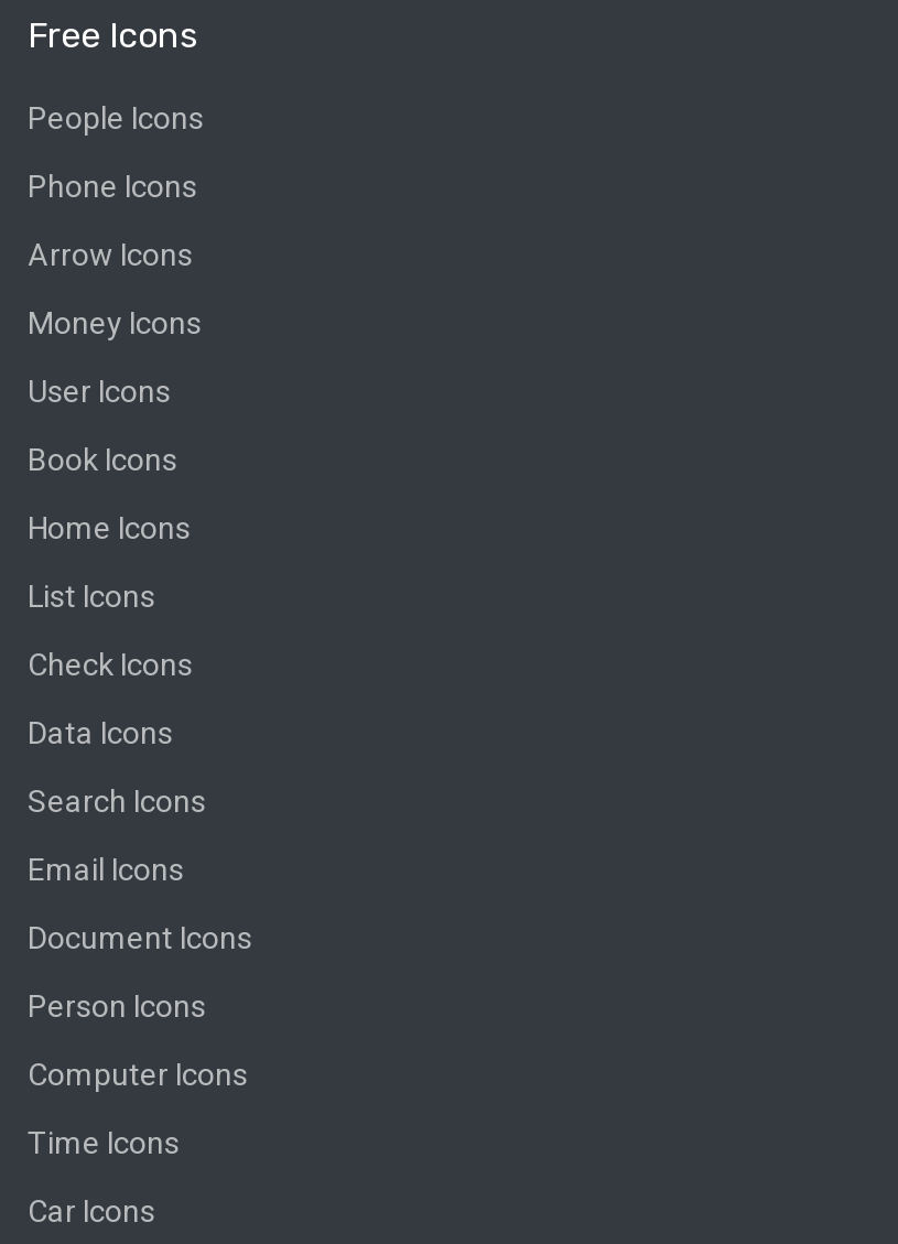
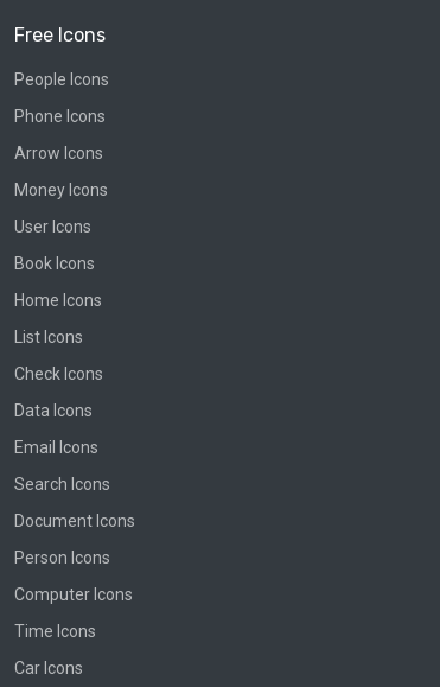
moved [28,784,206,819] -> [14,475,110,494]: Search Icons
moved [28,852,184,888] -> [14,438,98,457]: Email Icons

